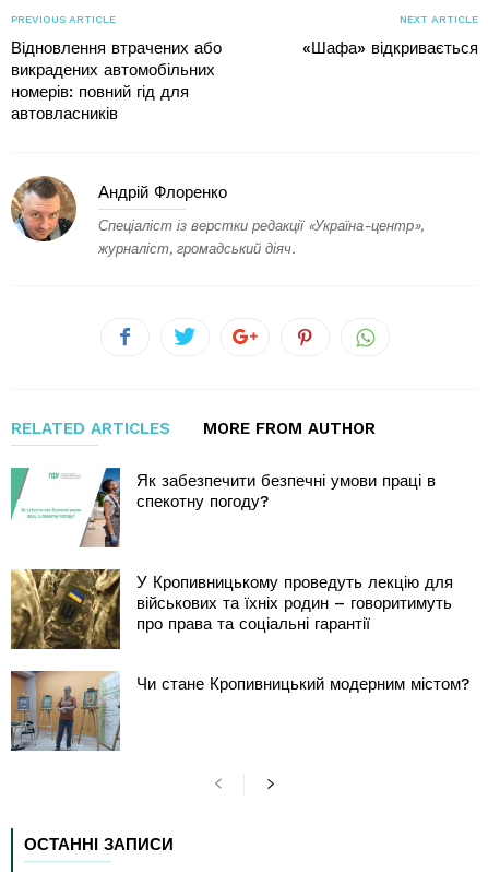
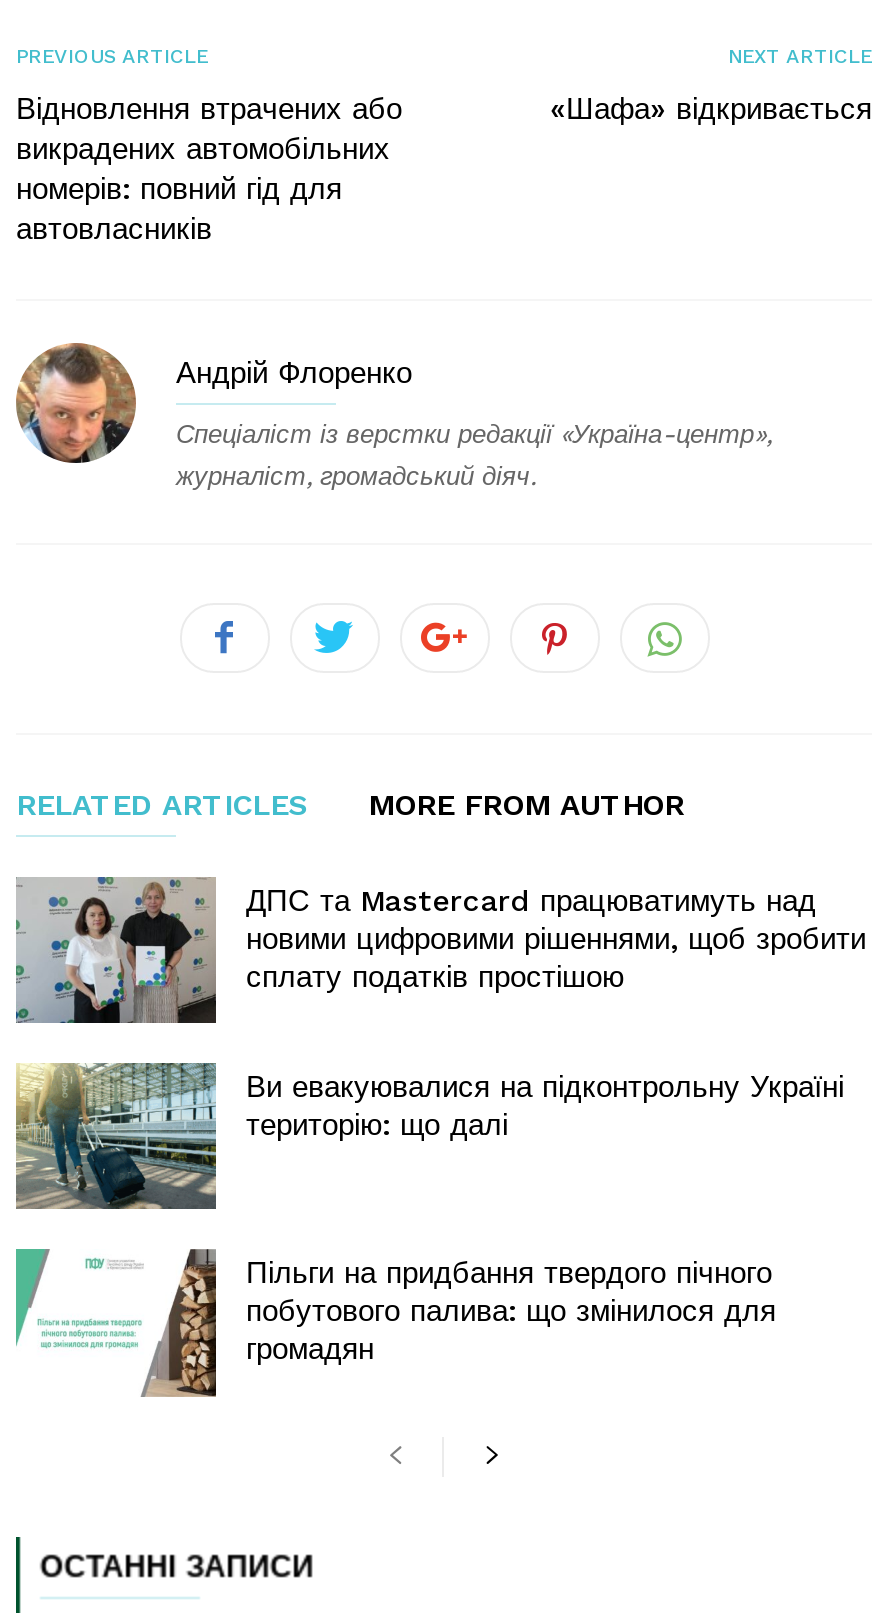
[10,467,436,549] [image] | Як забезпечити безпечні умови праці в | спекотну погоду? -> [14,875,866,1027] [image] | ДПС та Mastercard працюватимуть над | новими цифровими рішеннями, щоб зробити | сплату податків простішою
[11,568,453,650] [image] | У Кропивницькому проведуть лекцію для | військових та їхніх родин – говоритимуть | про права та соціальні гарантії -> [16,1061,844,1211] [image] | Ви евакуювалися на підконтрольну Україні | територію: що далі
[10,670,469,752] [image] | Чи стане Кропивницький модерним містом? -> [14,1247,776,1399] [image] | Пільги на придбання твердого пічного | побутового палива: що змінилося для | громадян

